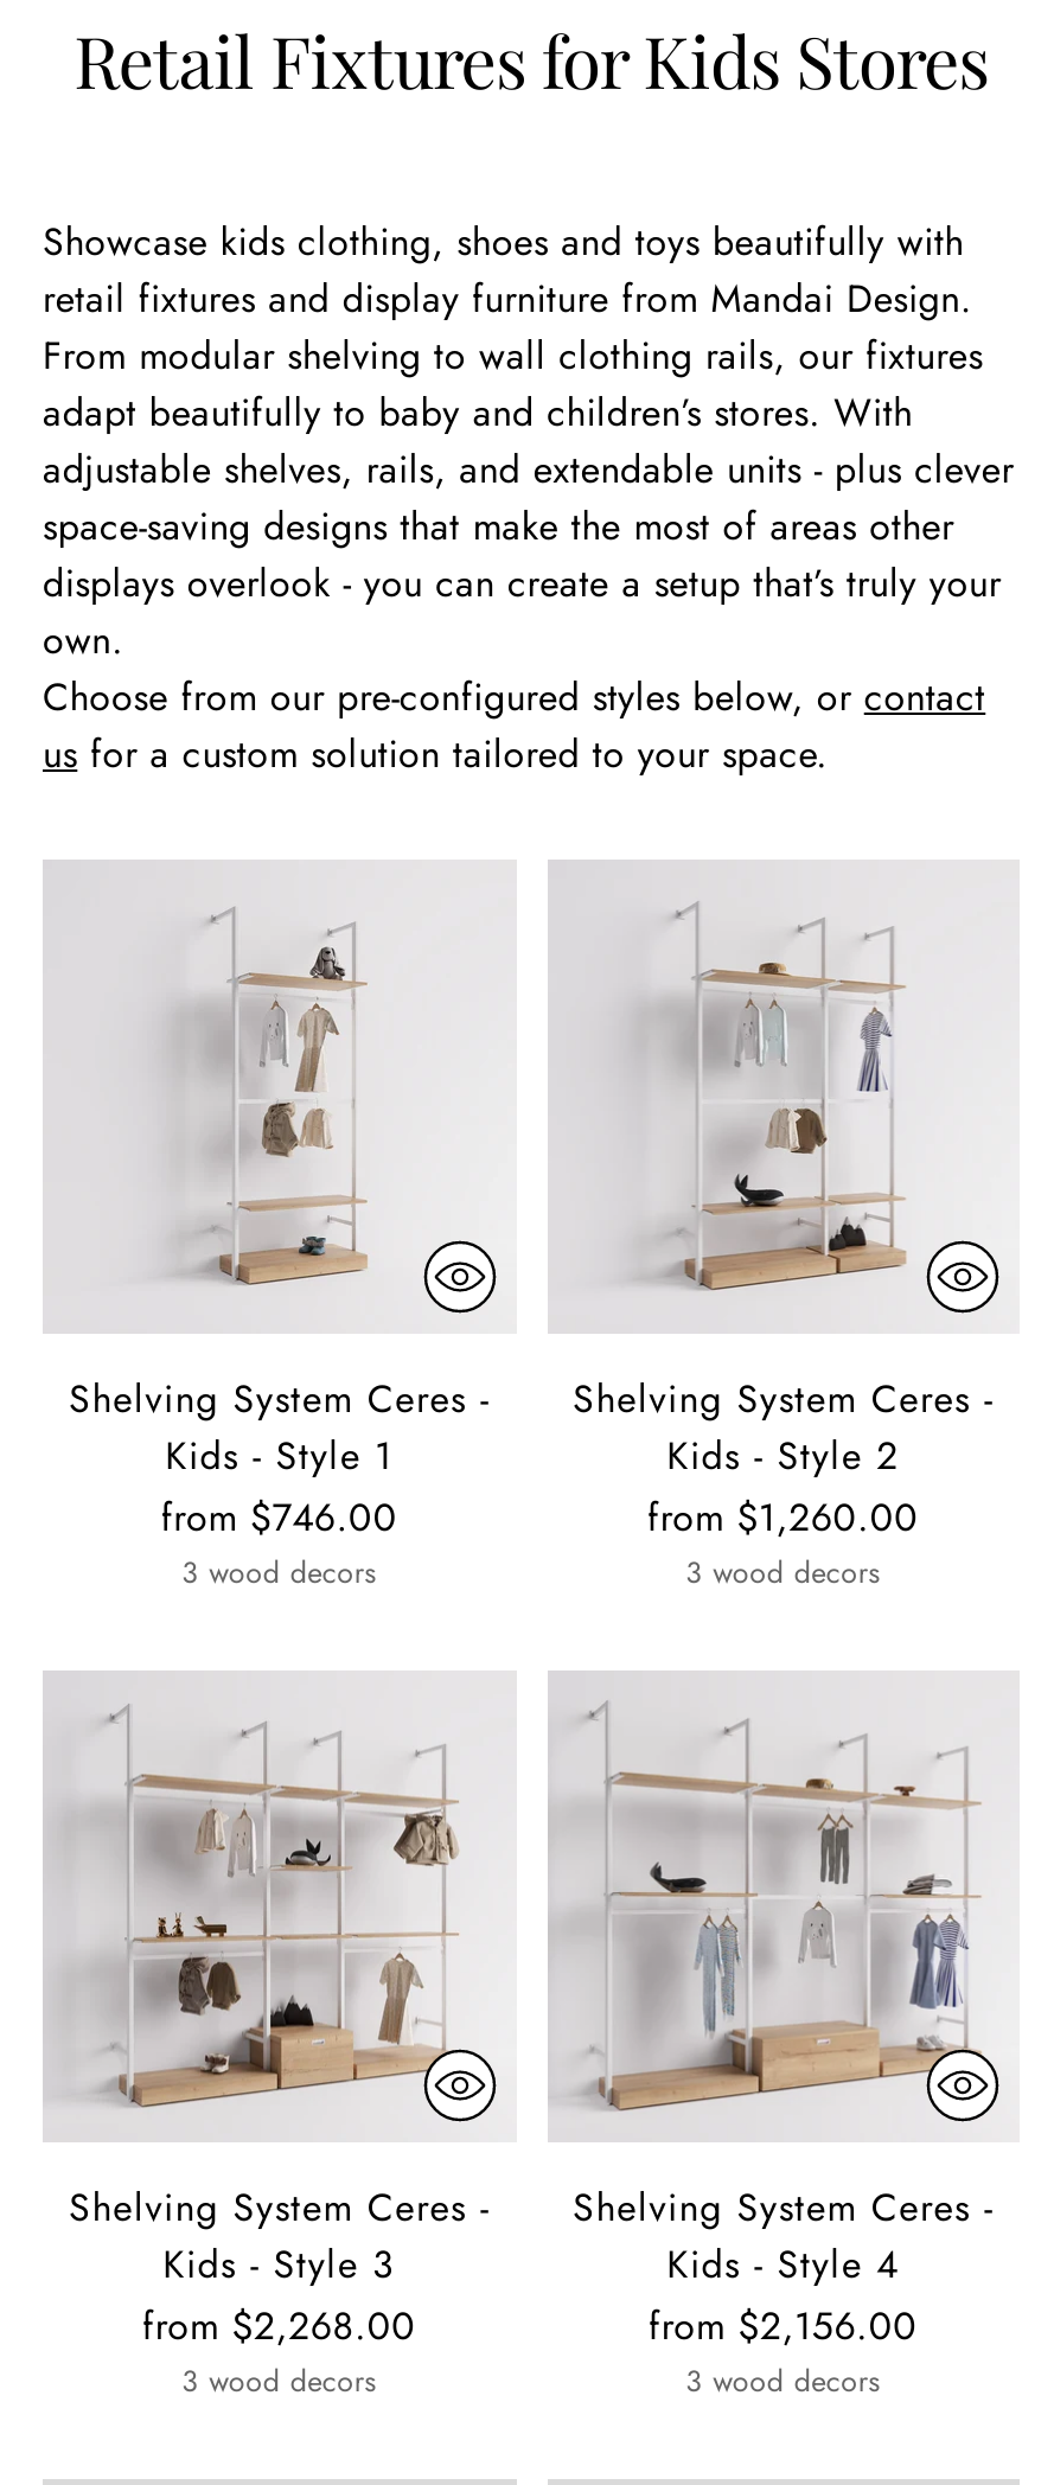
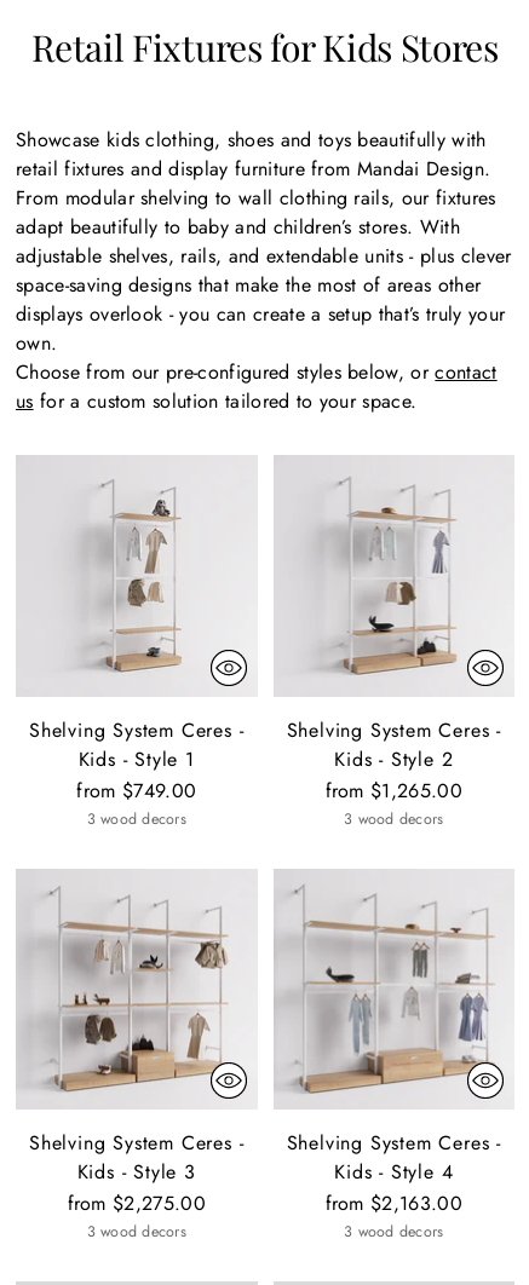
[161,1489,398,1544] from $746.00 -> [77,776,196,804] from $749.00
[647,1489,919,1544] from $1,260.00 -> [325,776,462,804] from $1,265.00
[142,2299,416,2353] from $2,268.00 -> [67,1189,206,1217] from $2,275.00
[649,2299,918,2353] from $2,156.00 -> [325,1189,462,1217] from $2,163.00

